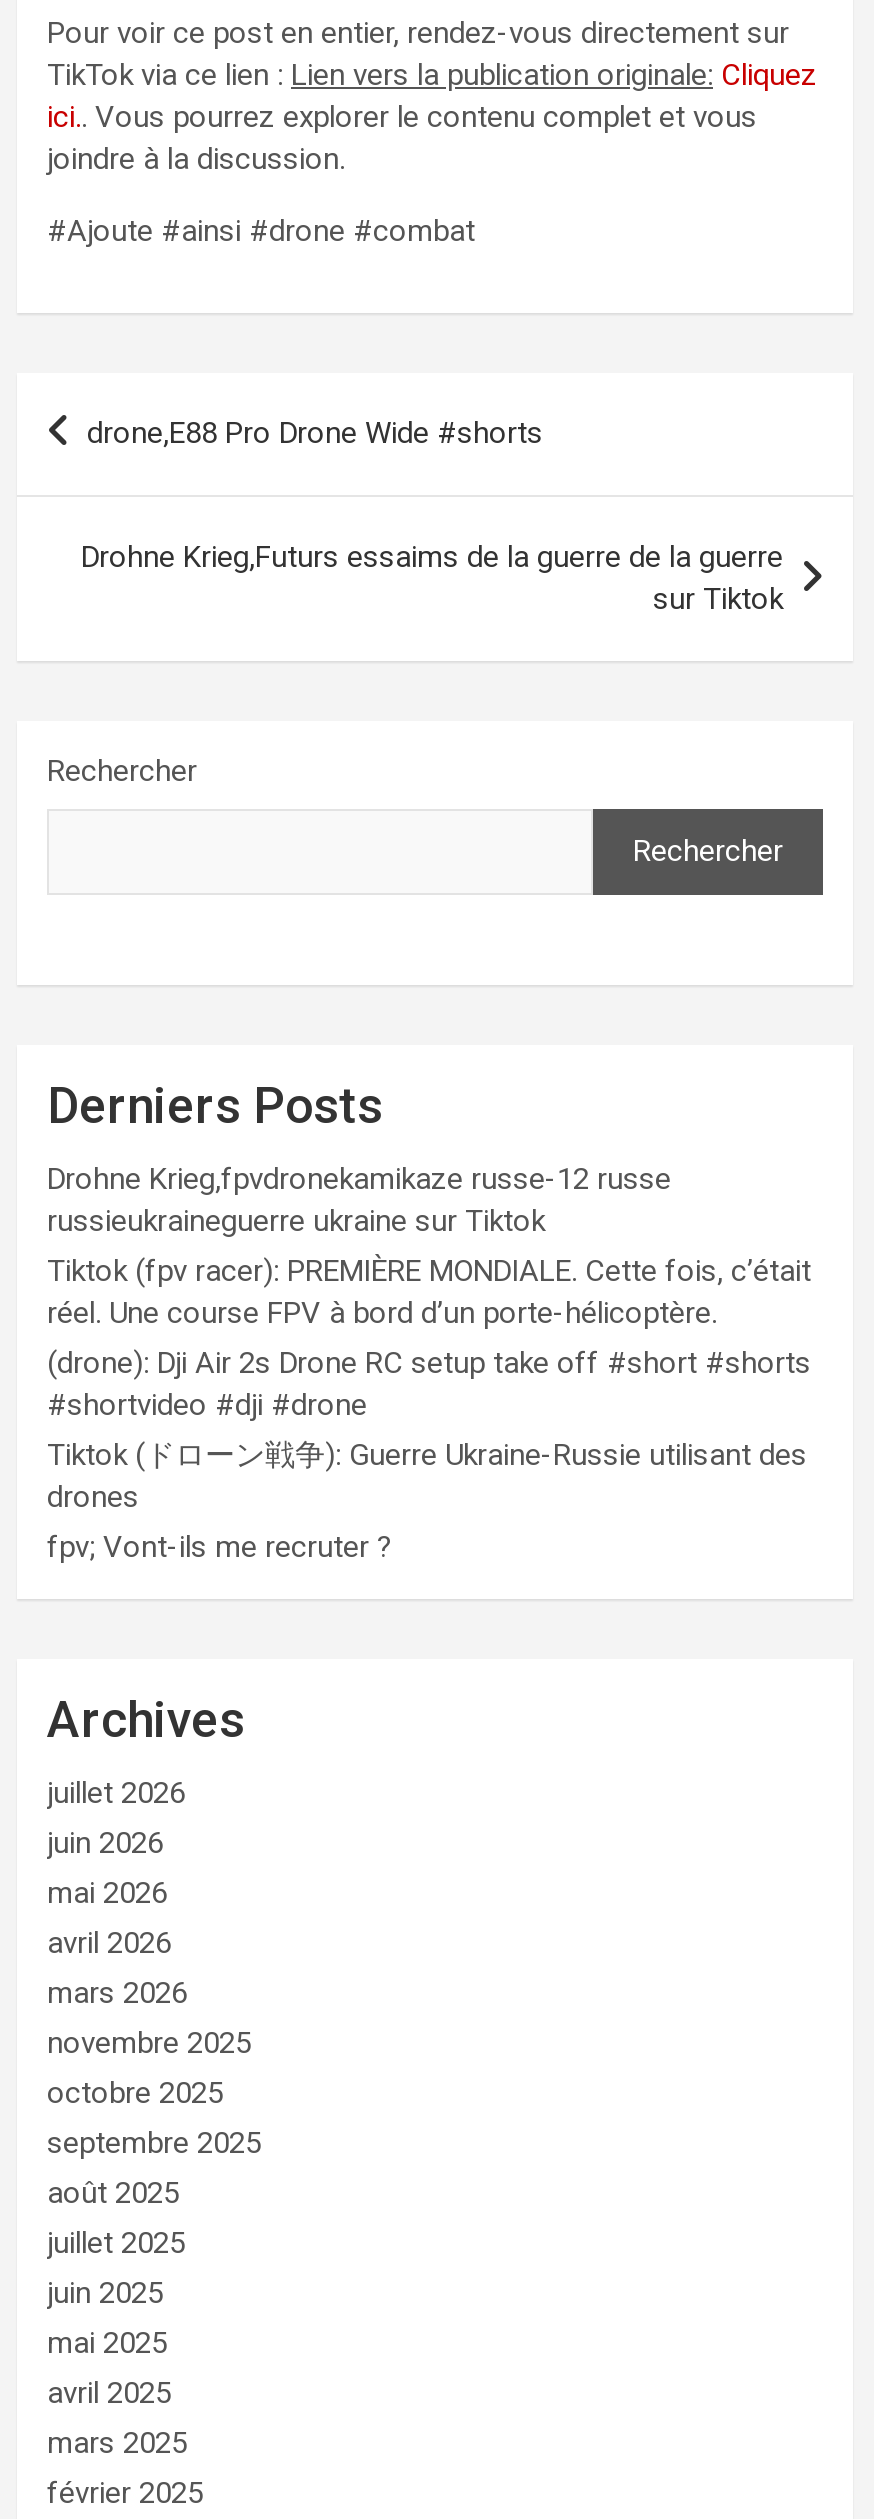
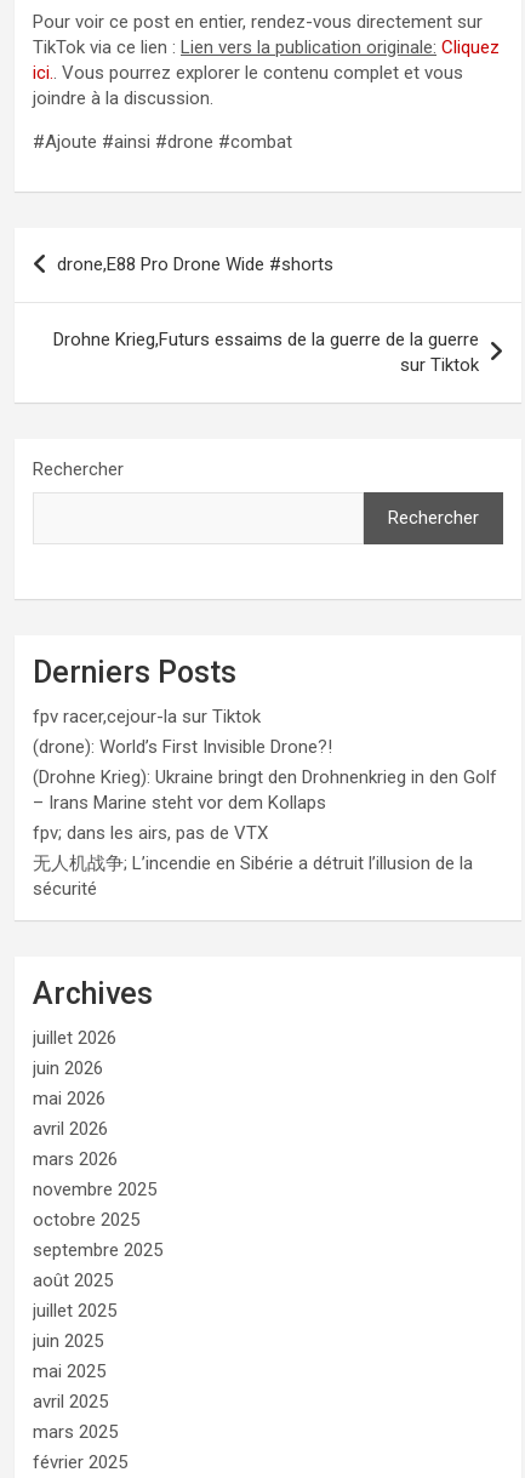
[47,1161,811,1565] Drohne Krieg,fpvdronekamikaze russe-12 russe | russieukraineguerre ukraine sur Tiktok | Tiktok (fpv racer): PREMIÈRE MONDIALE. Cette fois, c’était | réel. Une course FPV à bord d’un porte-hélicoptère. | (drone): Dji Air 2s Drone RC setup take off #short #shorts | #shortvideo #dji #drone | Tiktok (ドローン戦争): Guerre Ukraine-Russie utilisant des | drones | fpv; Vont-ils me recruter ? -> [33,706,497,900] fpv racer,cejour-la sur Tiktok | (drone): World’s First Invisible Drone?! | (Drohne Krieg): Ukraine bringt den Drohnenkrieg in den Golf | – Irans Marine steht vor dem Kollaps | fpv; dans les airs, pas de VTX | 无人机战争; L’incendie en Sibérie a détruit l’illusion de la | sécurité

